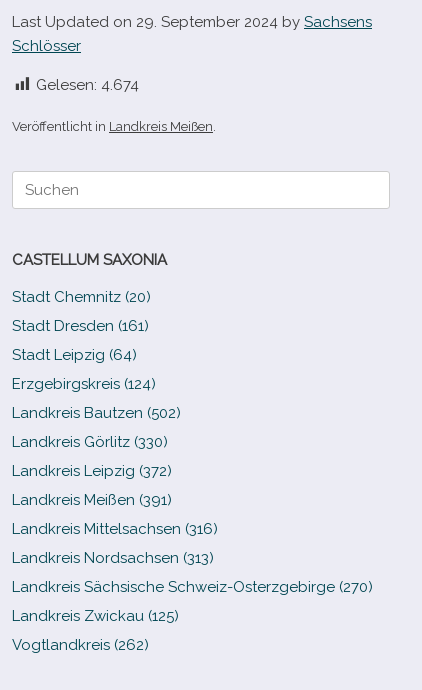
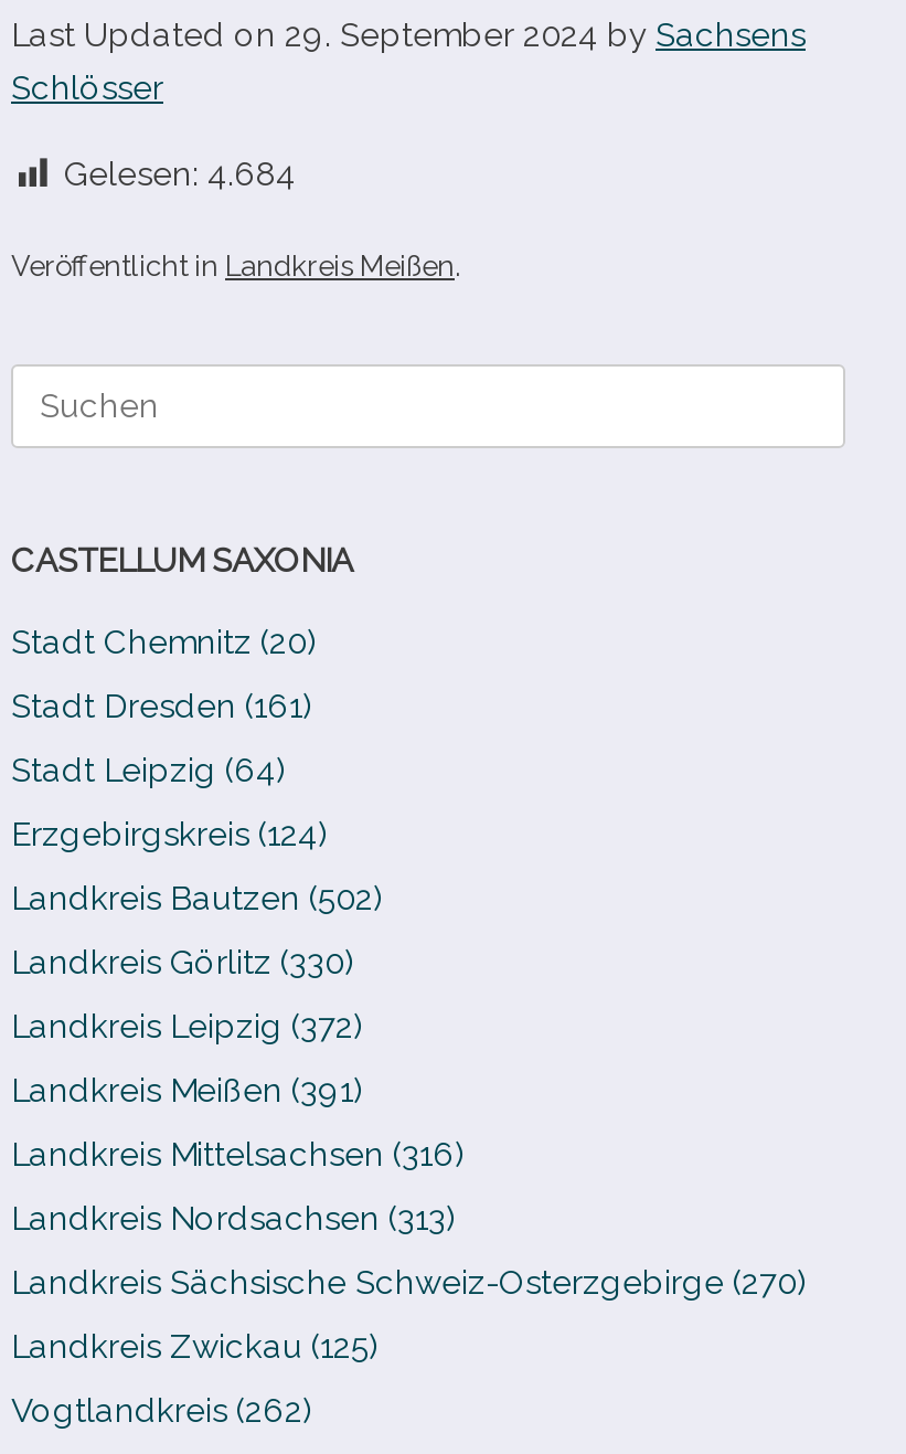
[36,76,139,94] Gelesen: 4.674 -> [64,155,296,194] Gelesen: 4.684

